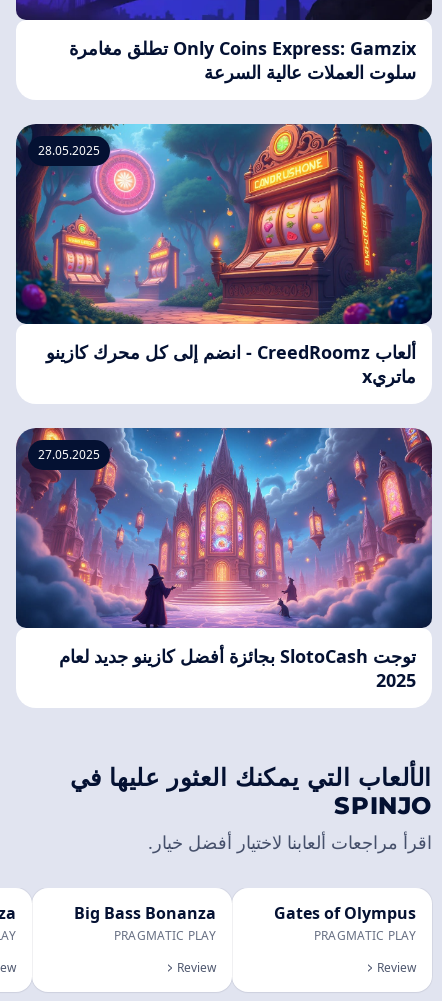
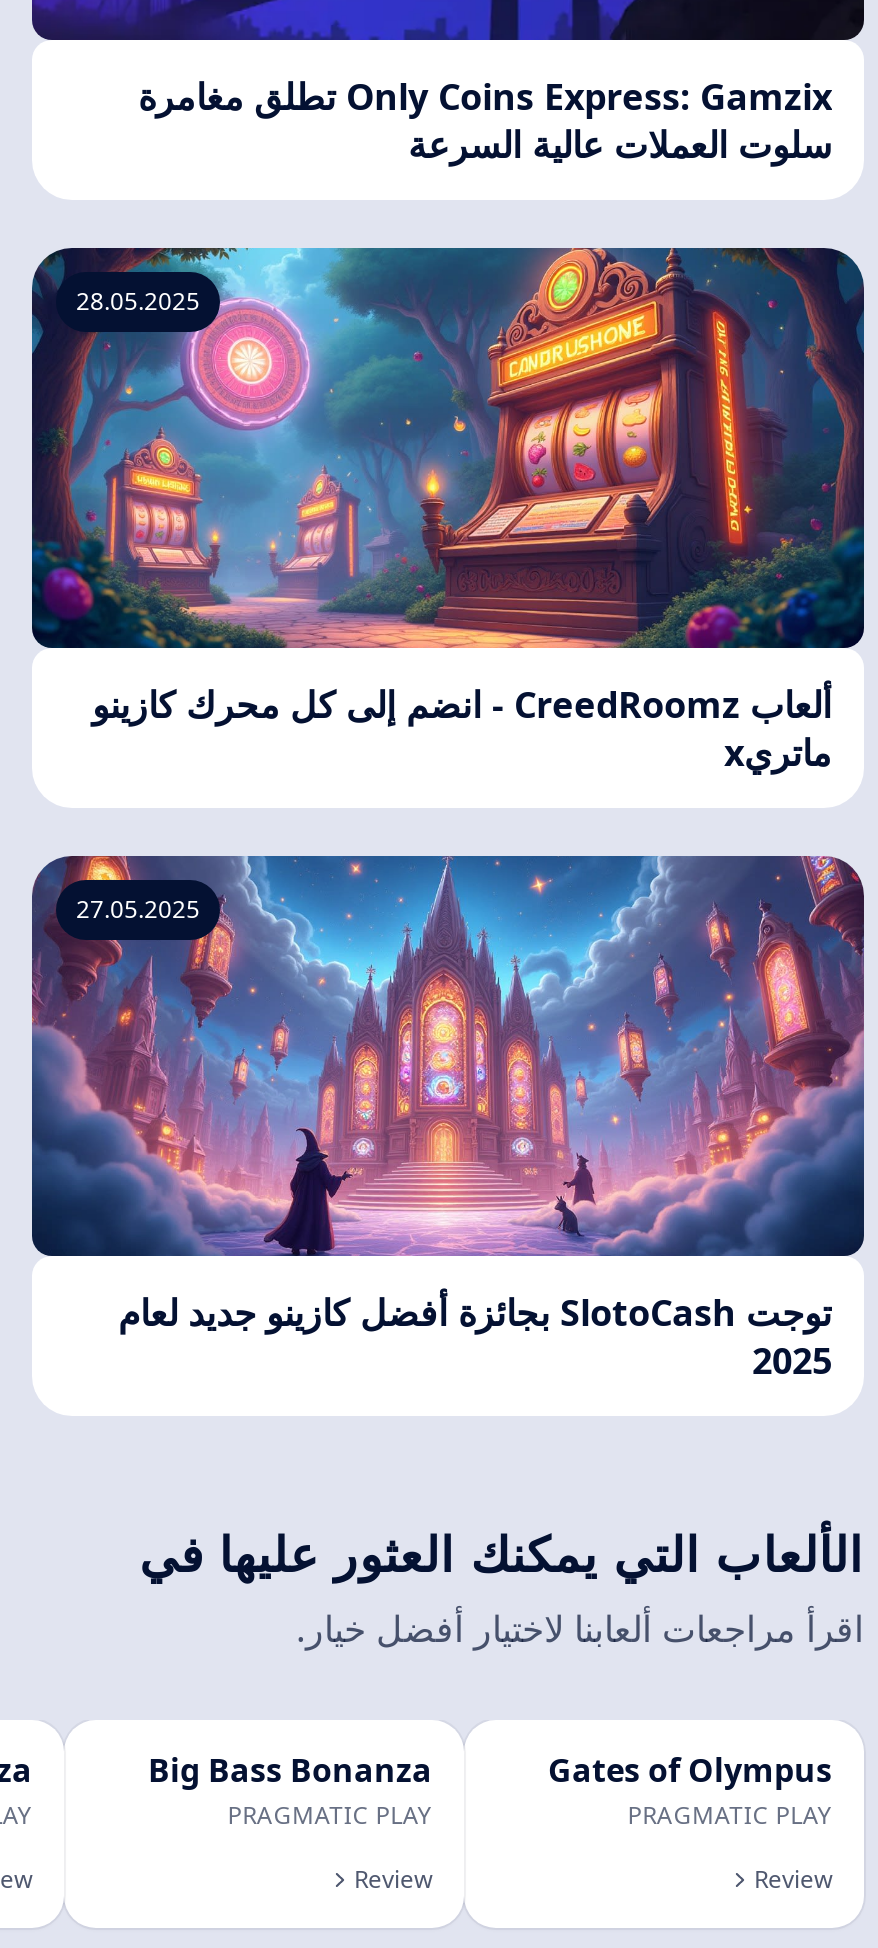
[334,791,432,820] SPINJO -> none

